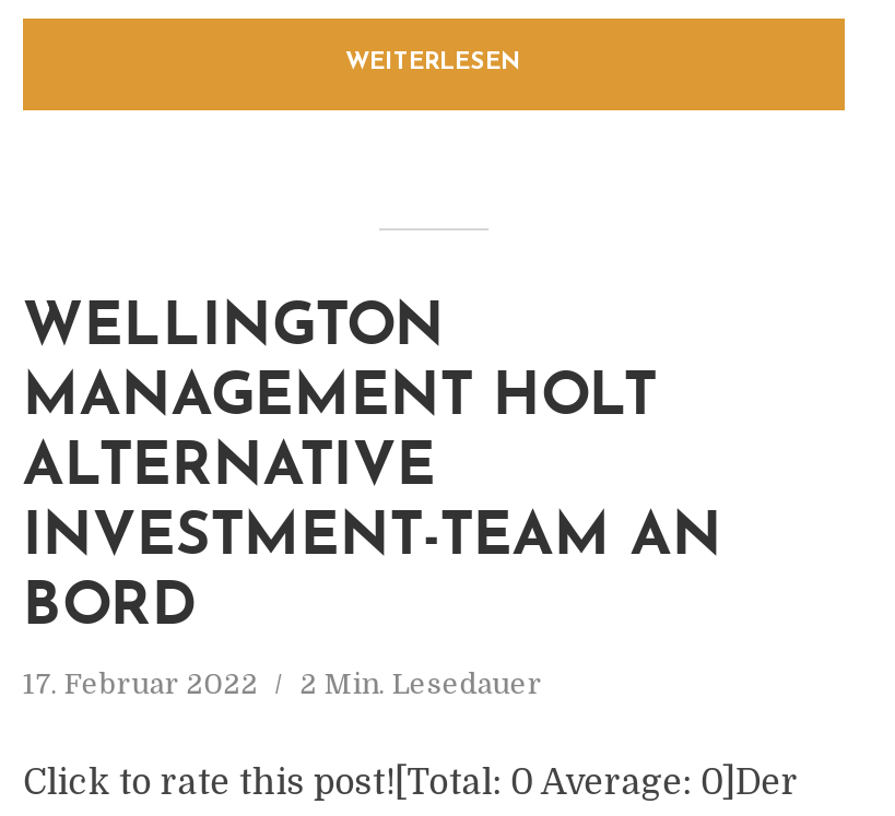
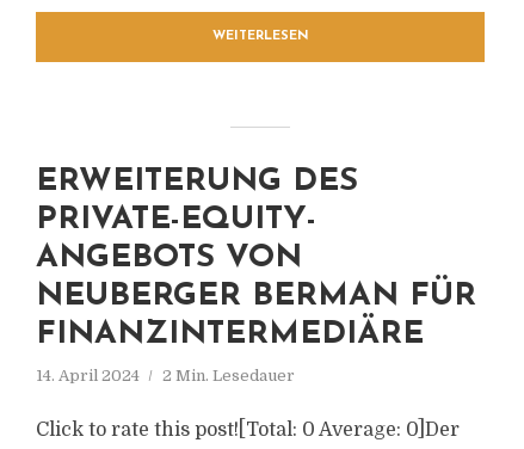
[23,300,722,639] WELLINGTON | MANAGEMENT HOLT | ALTERNATIVE | INVESTMENT-TEAM AN | BORD -> [36,166,476,351] ERWEITERUNG DES | PRIVATE-EQUITY- | ANGEBOTS VON | NEUBERGER BERMAN FÜR | FINANZINTERMEDIÄRE
[23,667,543,700] 17. Februar 2022 2 Min. Lesedauer -> [36,367,295,385] 14. April 2024 2 Min. Lesedauer

